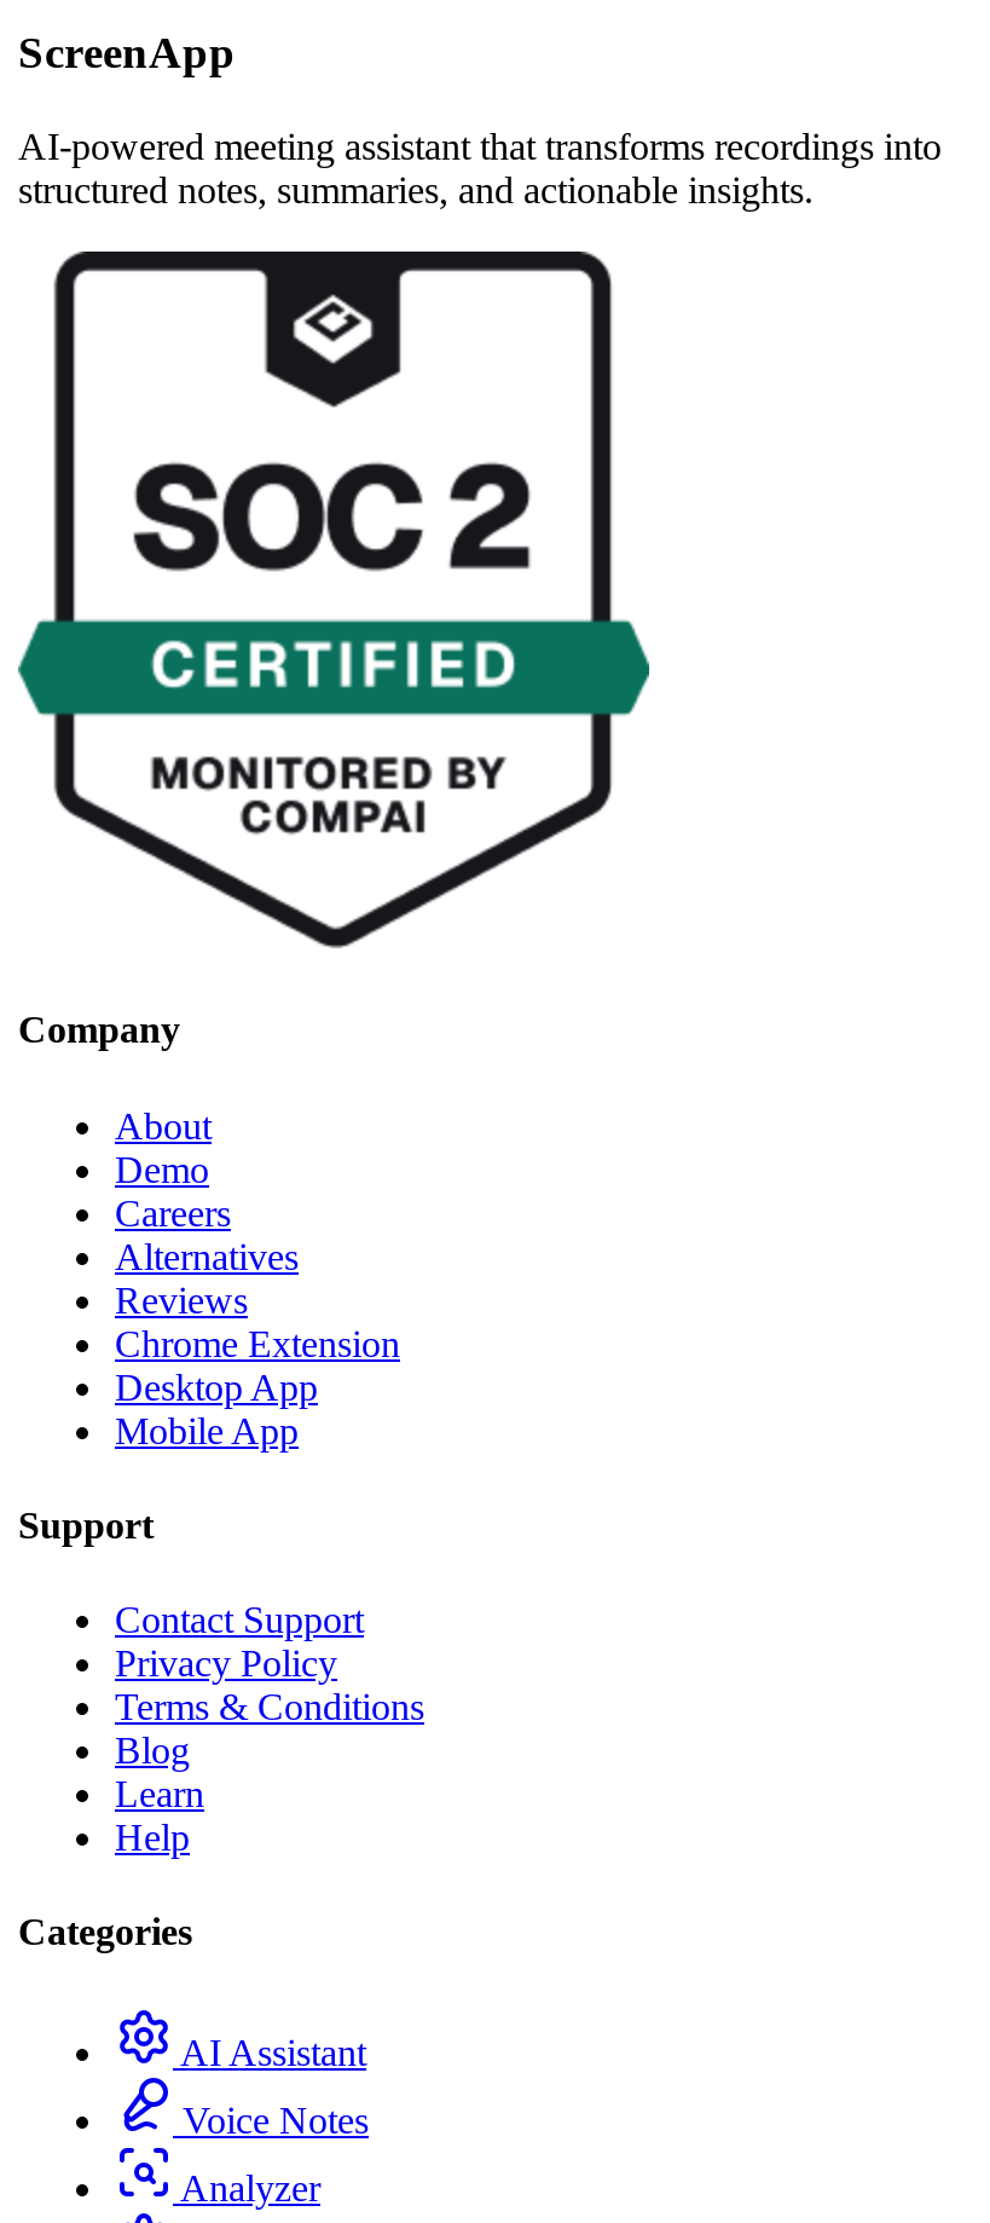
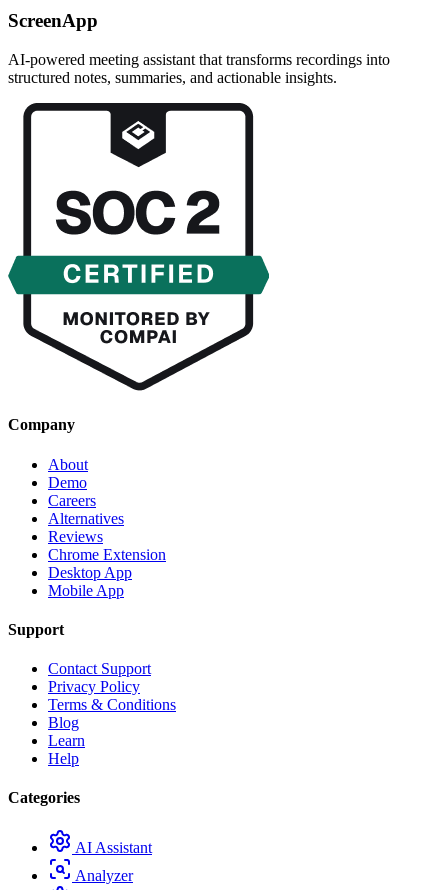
[183,2099,369,2140] Voice Notes -> none

